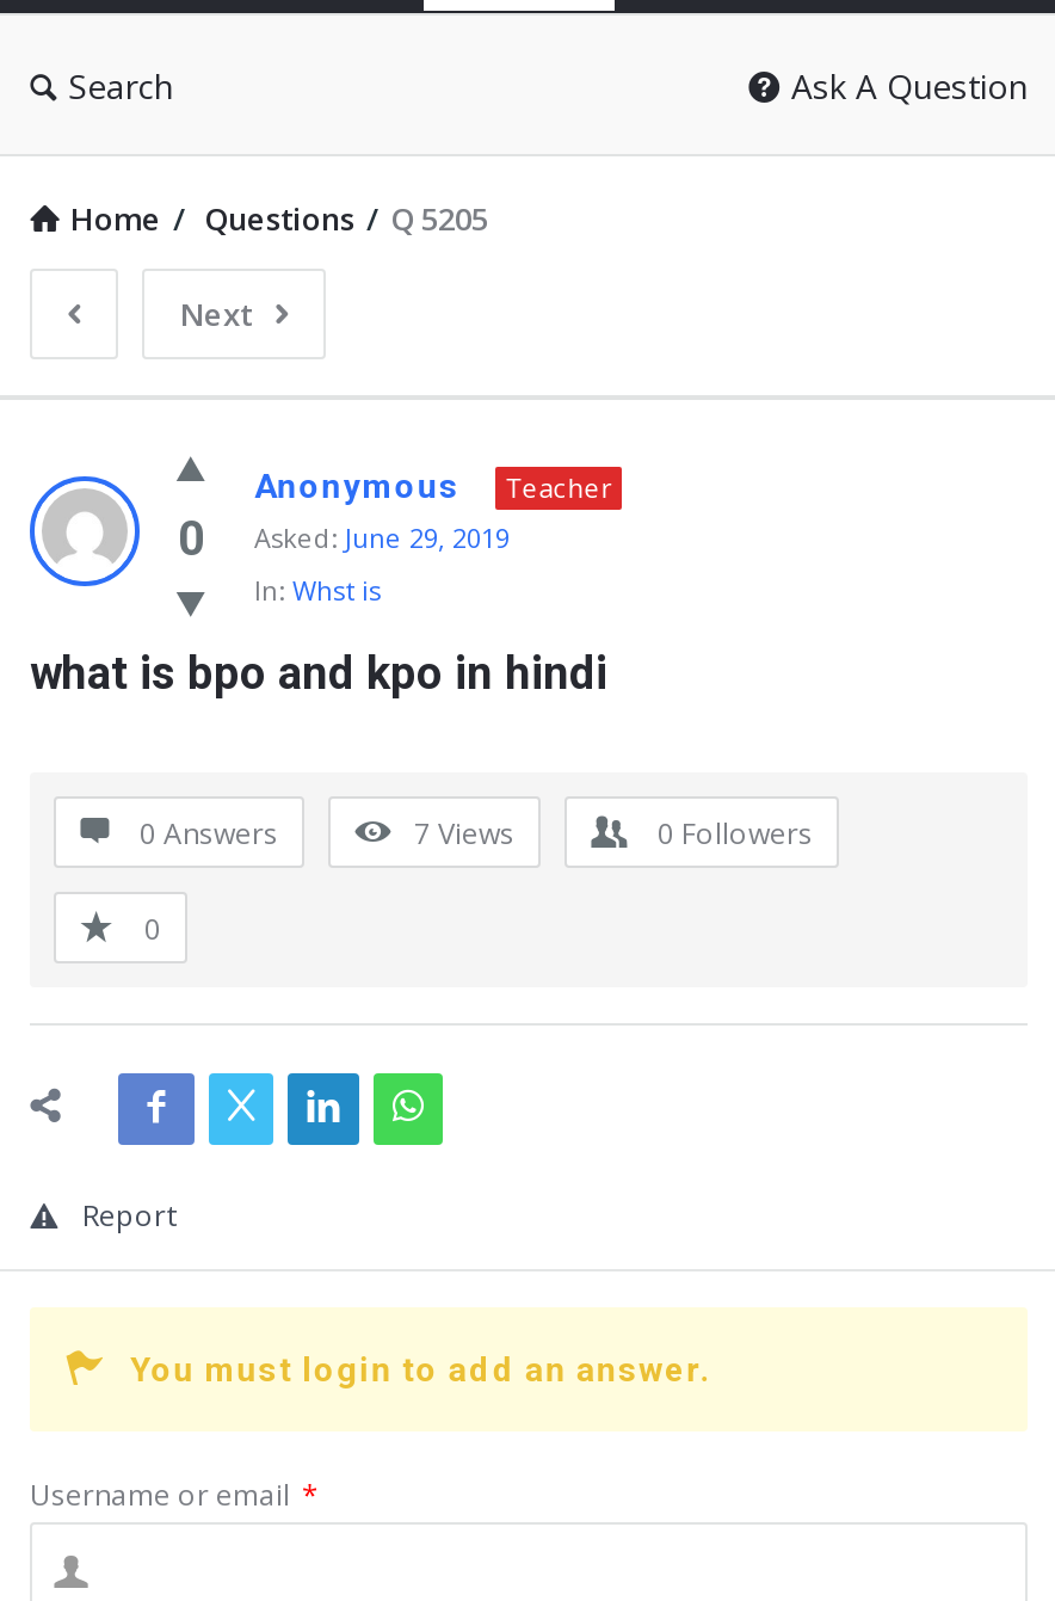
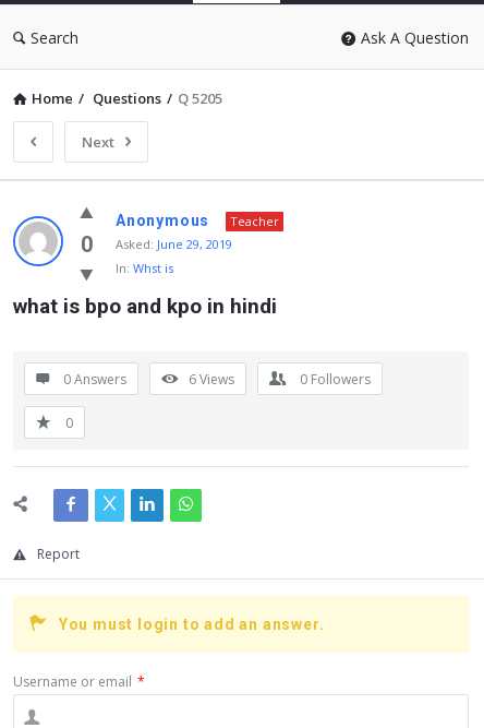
[414,813,514,854] 7 Views -> [189,370,234,389] 6 Views

